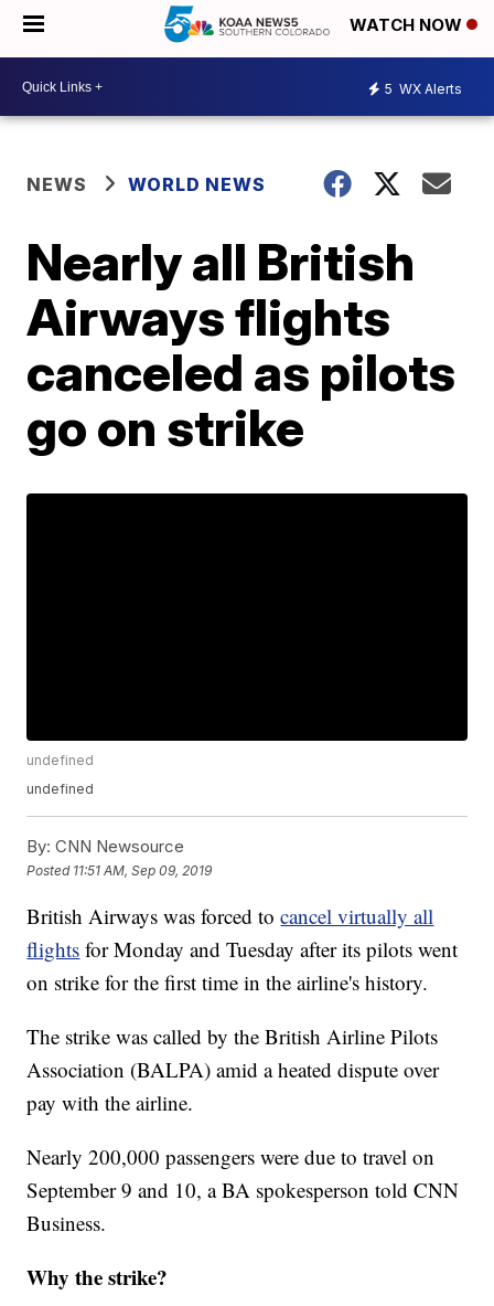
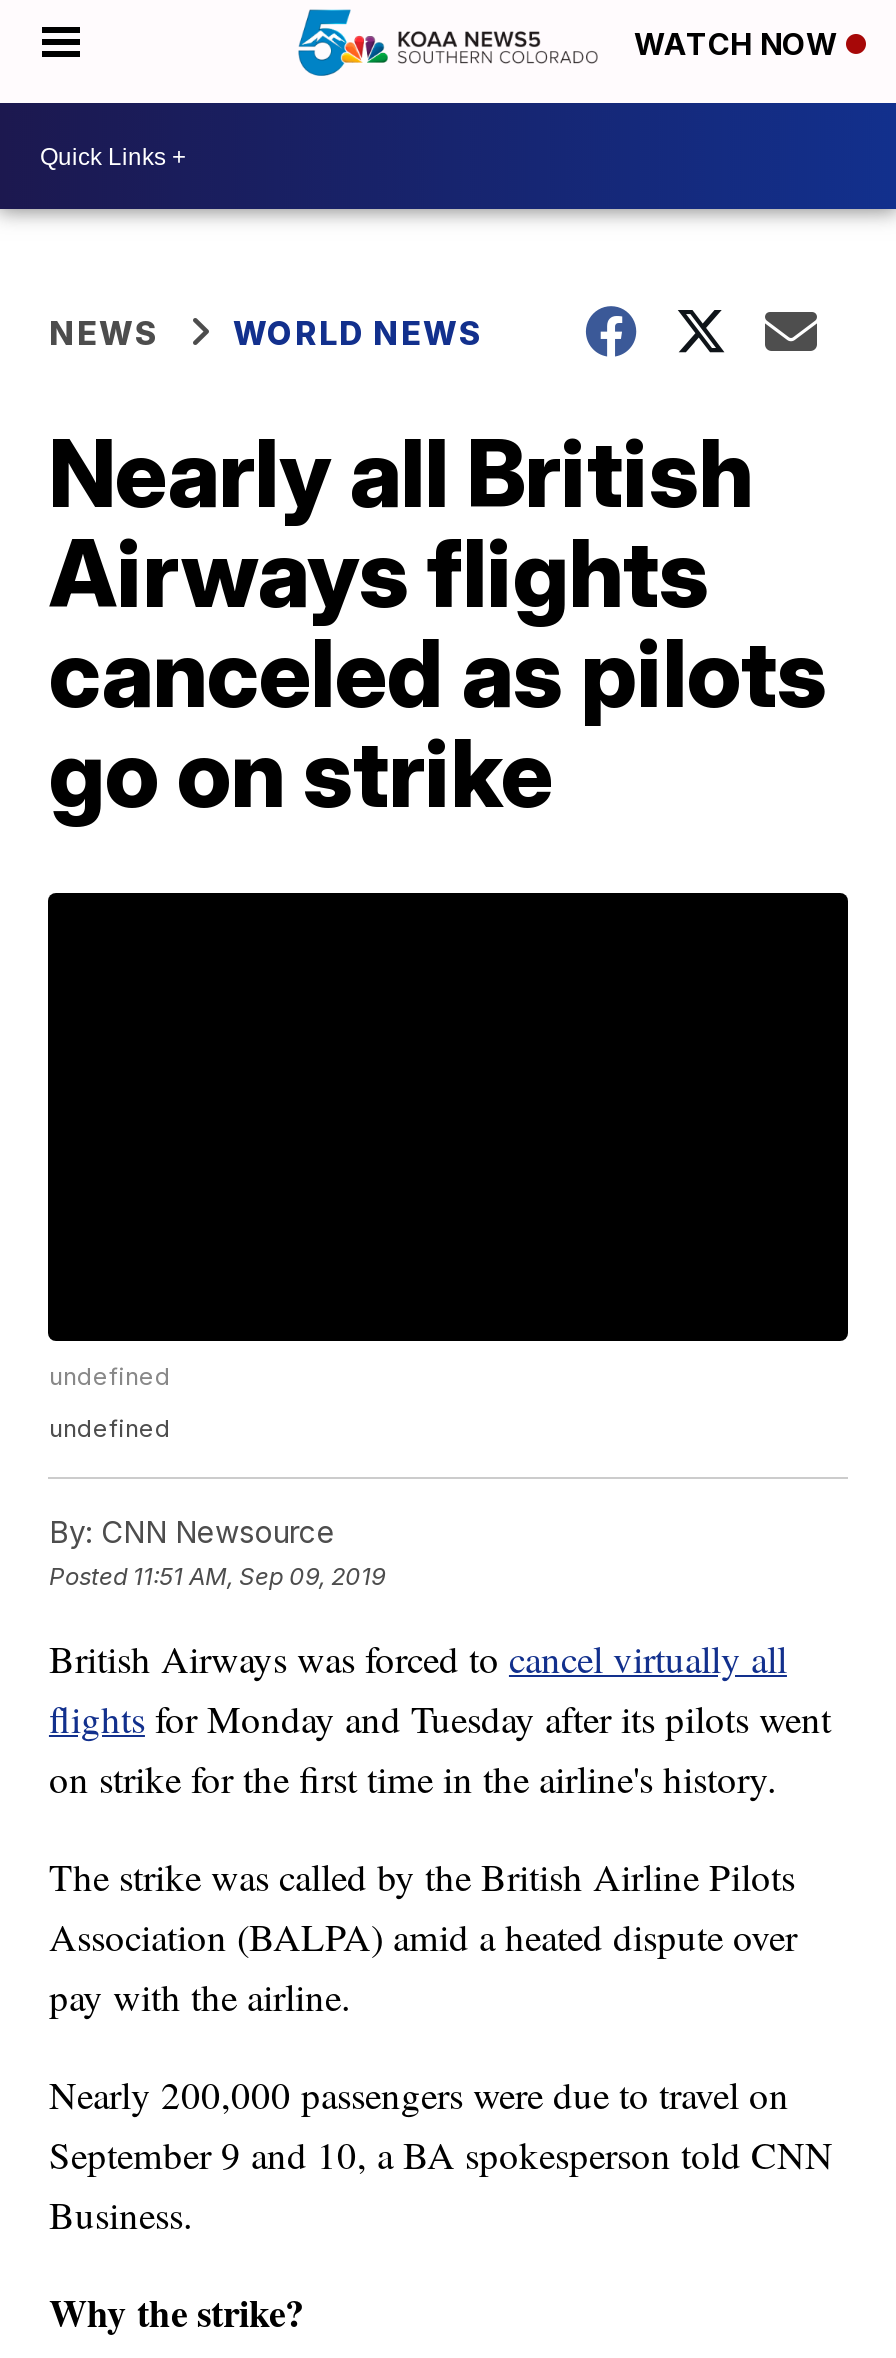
[385,80,462,97] 5 WX Alerts -> none

